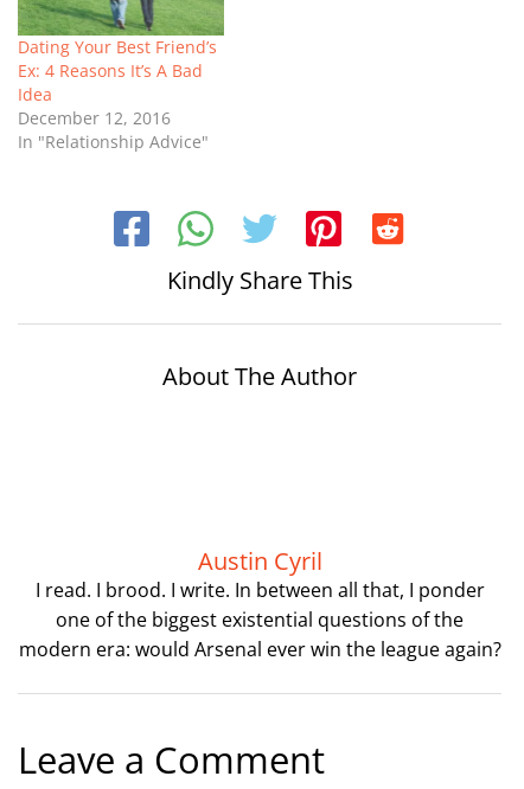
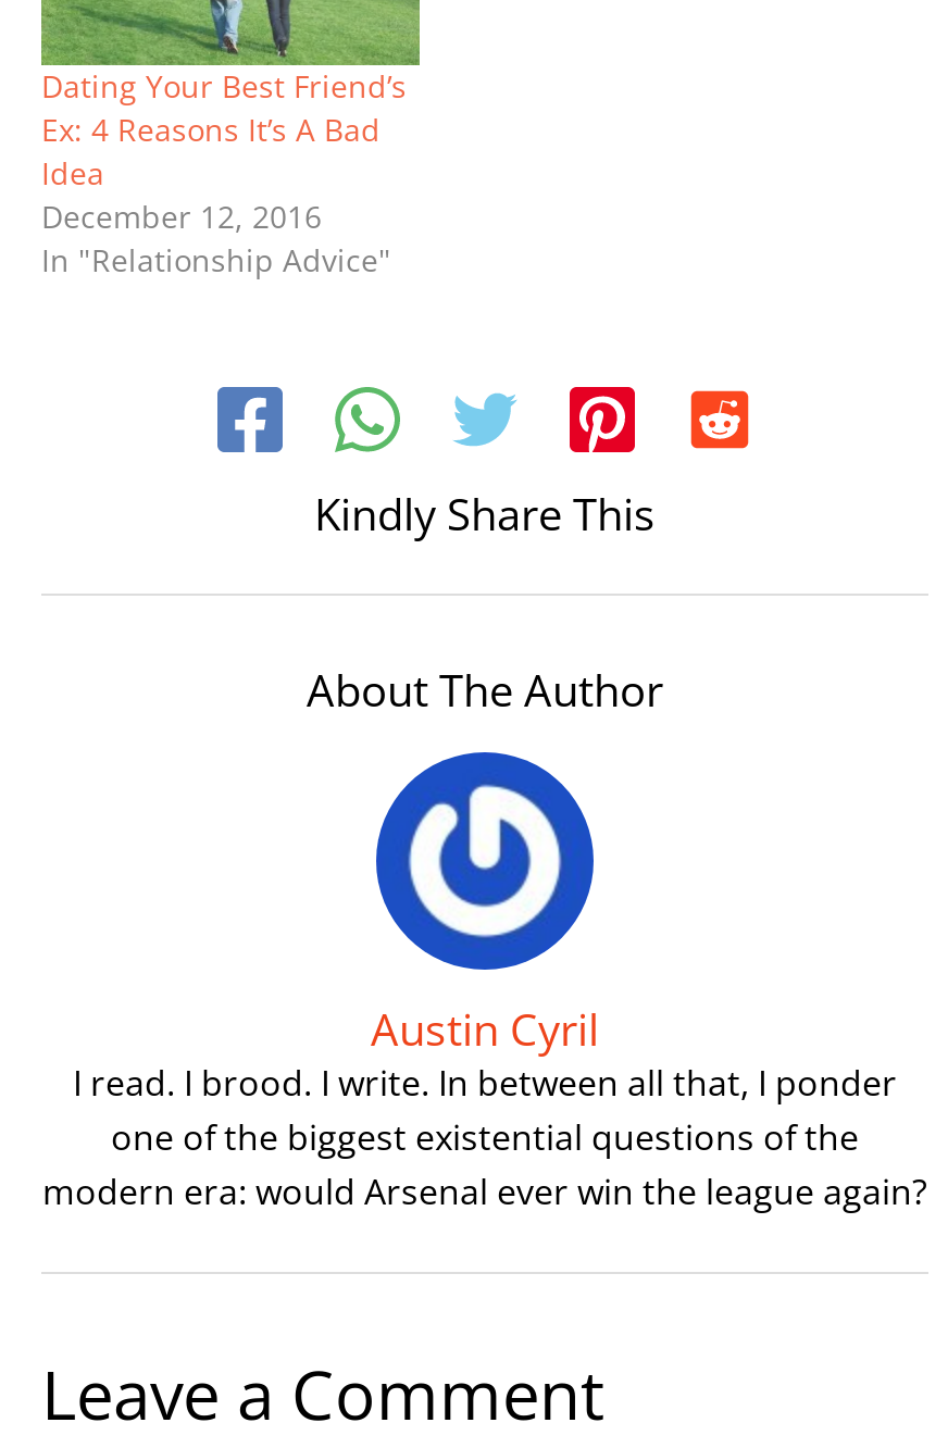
none -> [374,750,596,972] [image]

